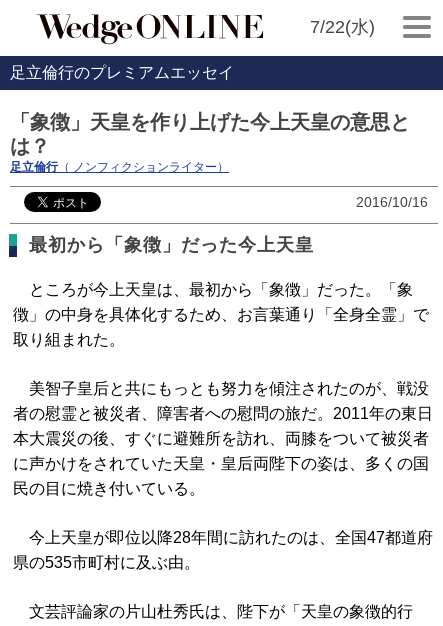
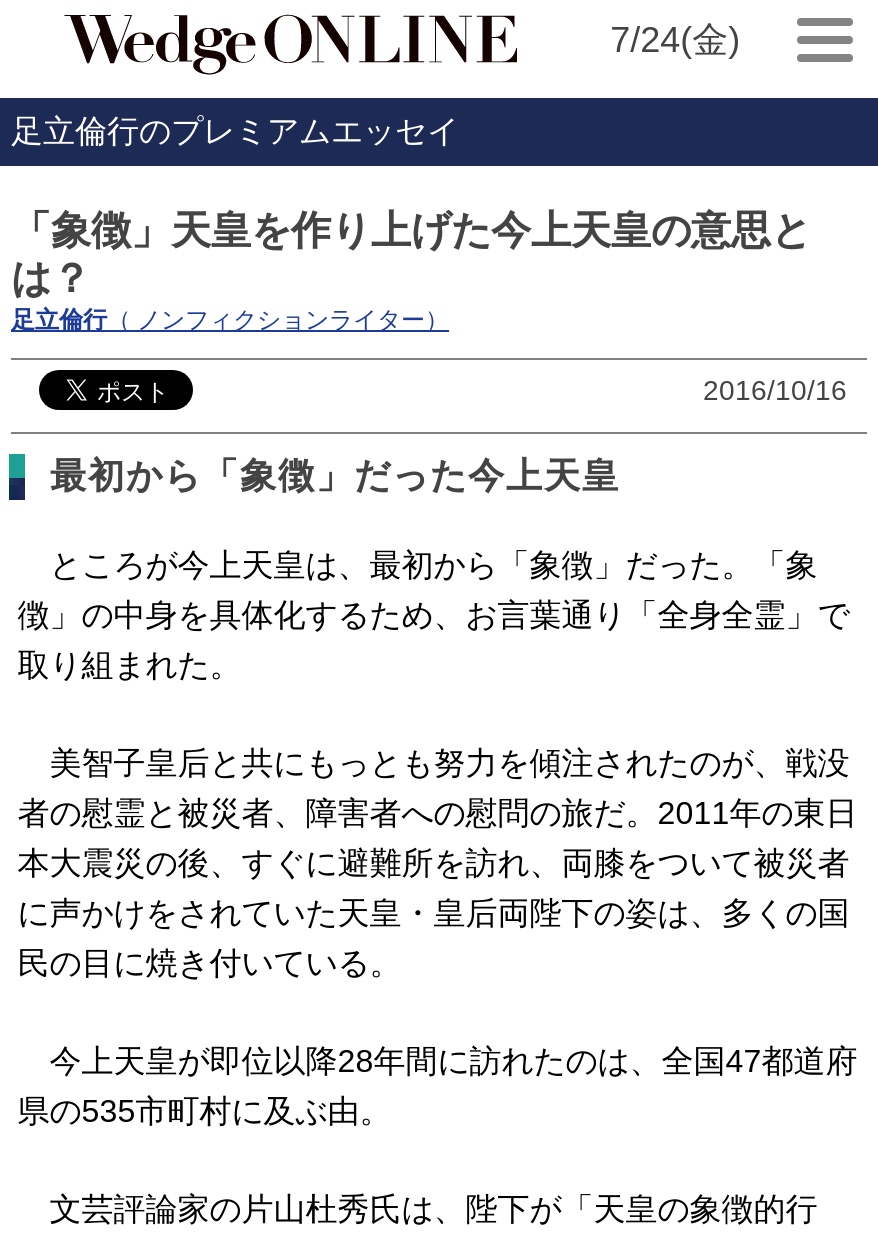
[310,17,375,37] 7/22(水) -> [610,20,740,60] 7/24(金)

